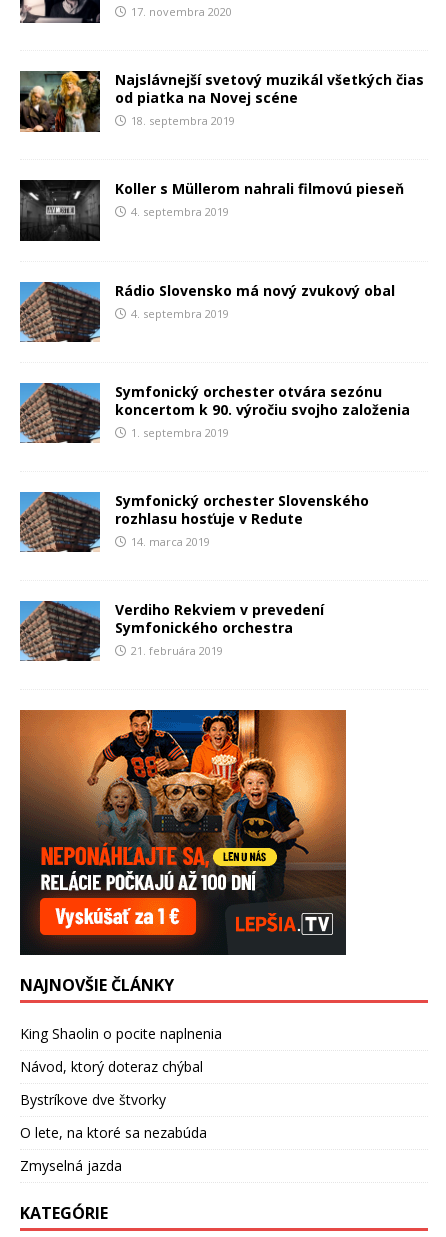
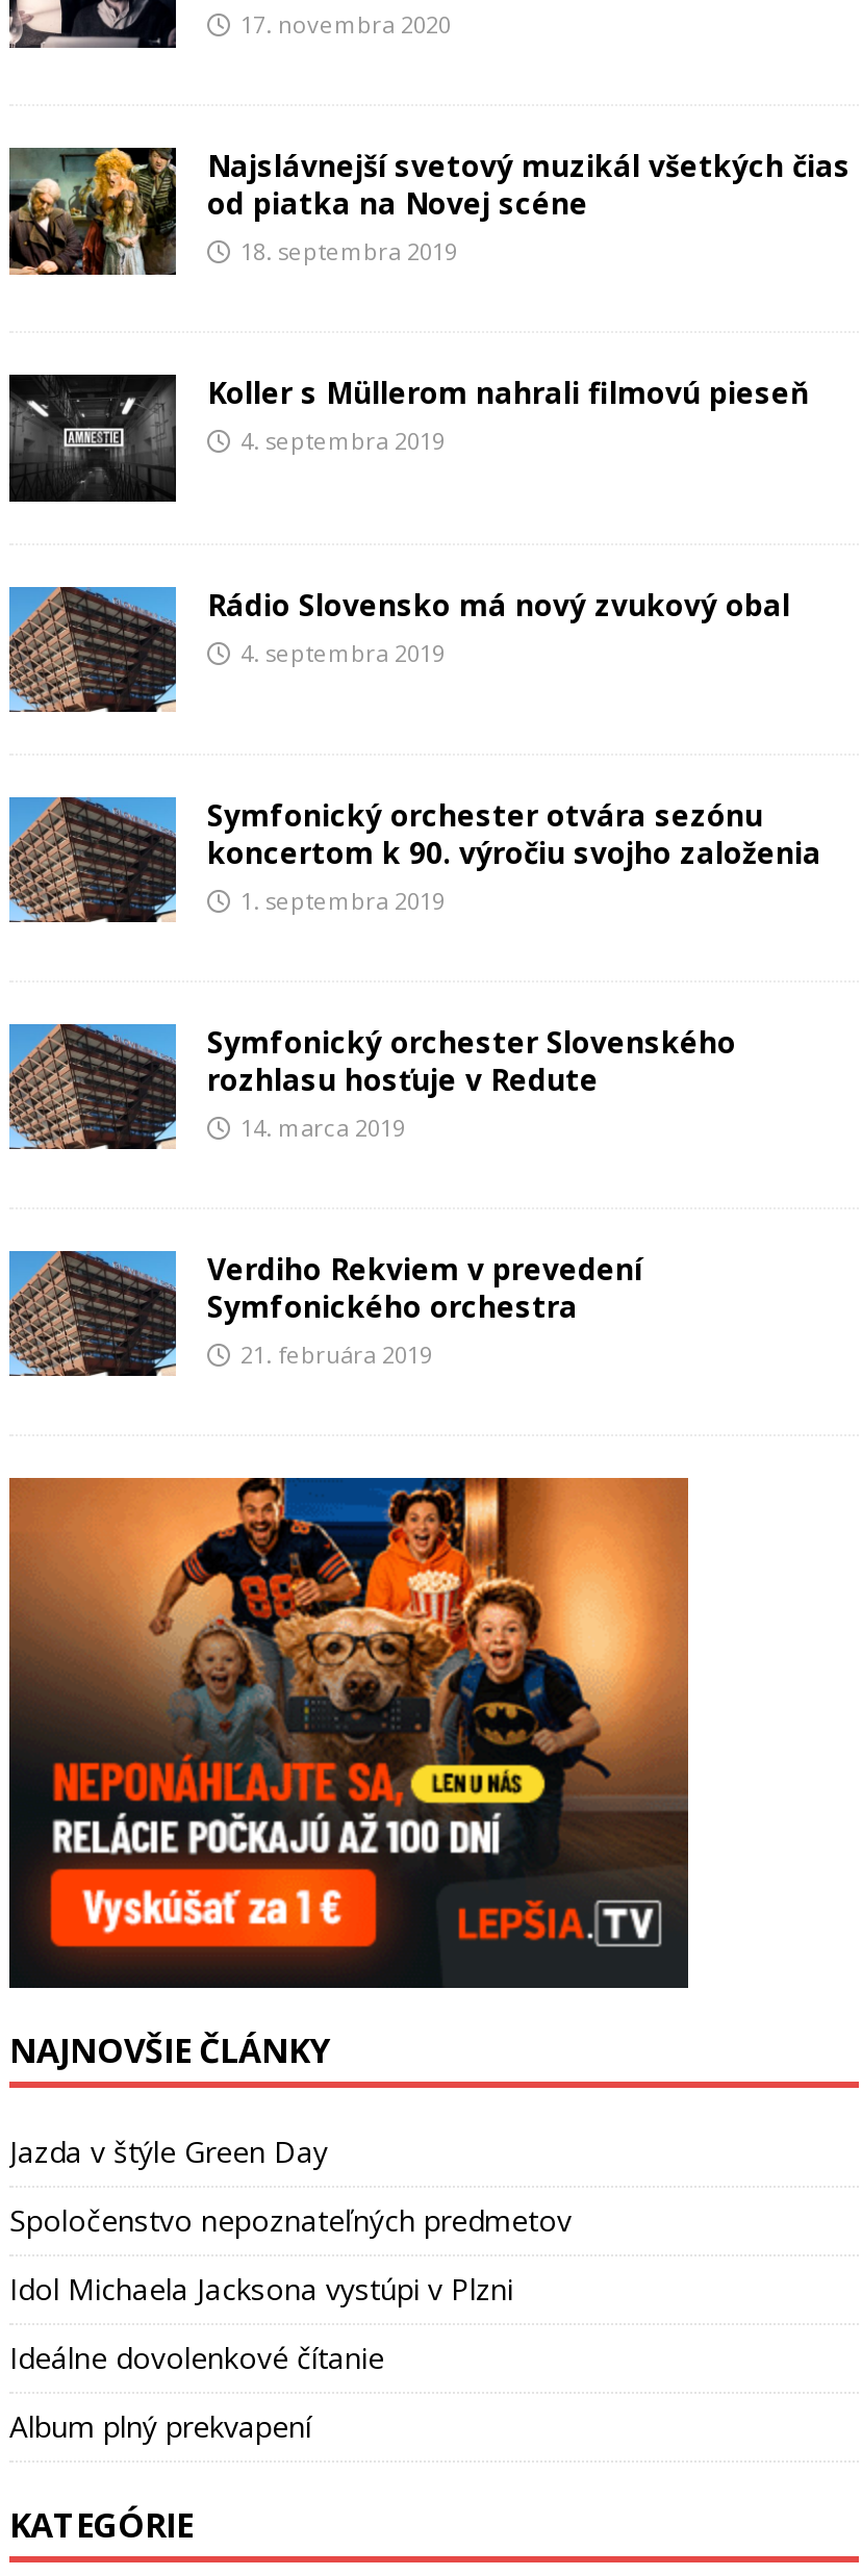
[20,1024,222,1043] King Shaolin o pocite naplnenia -> [9,2131,328,2171] Jazda v štýle Green Day
[20,1057,203,1076] Návod, ktorý doteraz chýbal -> [9,2200,572,2239] Spoločenstvo nepoznateľných predmetov
[20,1090,166,1109] Bystríkove dve štvorky -> [9,2268,513,2308] Idol Michaela Jacksona vystúpi v Plzni
[20,1123,207,1142] O lete, na ktoré sa nezabúda -> [9,2337,384,2377] Ideálne dovolenkové čítanie
[20,1156,122,1175] Zmyselná jazda -> [9,2406,311,2445] Album plný prekvapení

